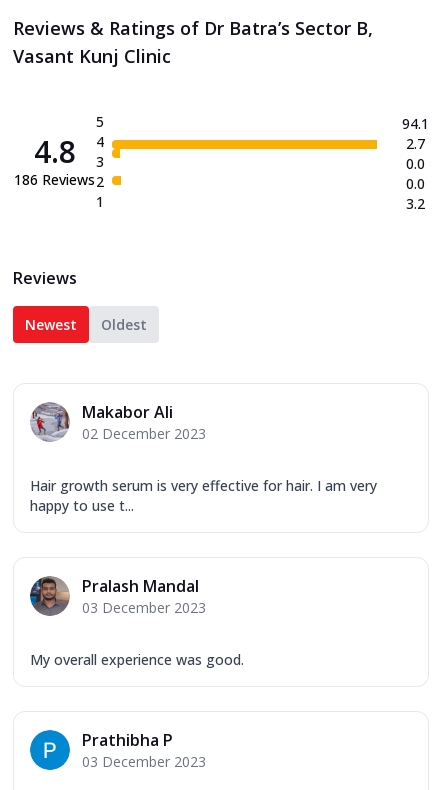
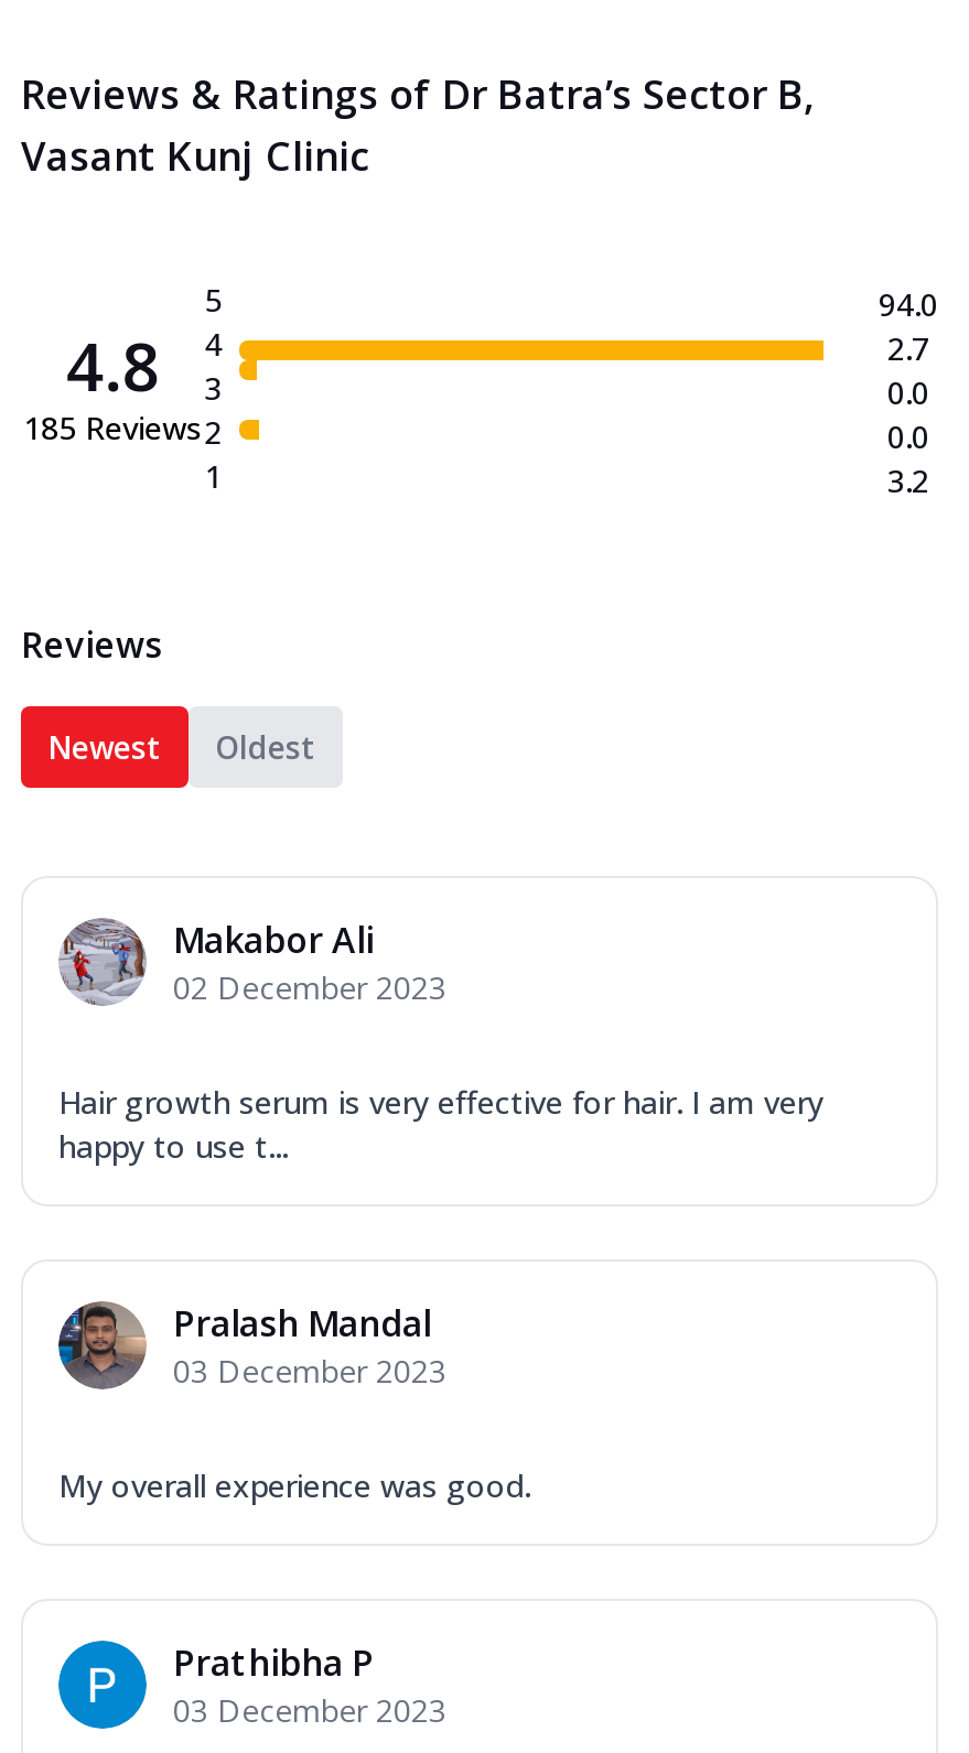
[402,114,429,133] 94.1 -> [879,284,938,326] 94.0
[14,170,104,191] 186 Reviews 2 -> [23,407,222,454] 185 Reviews 2

